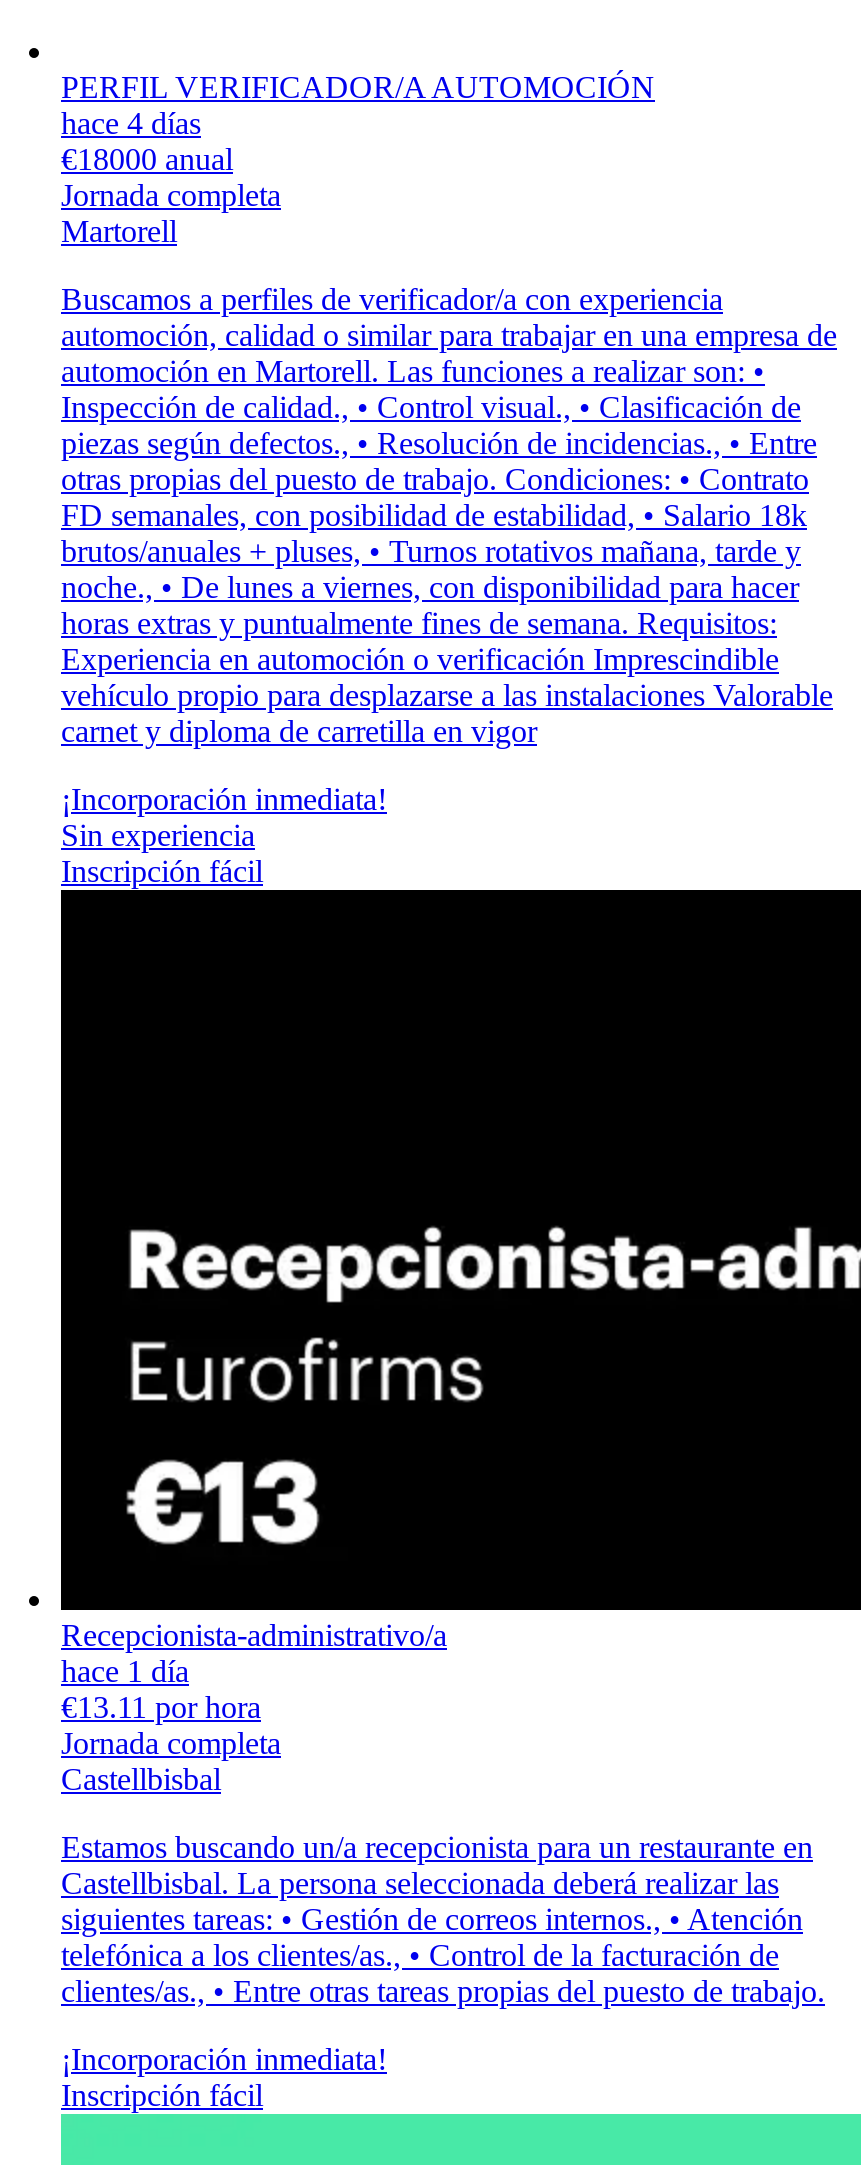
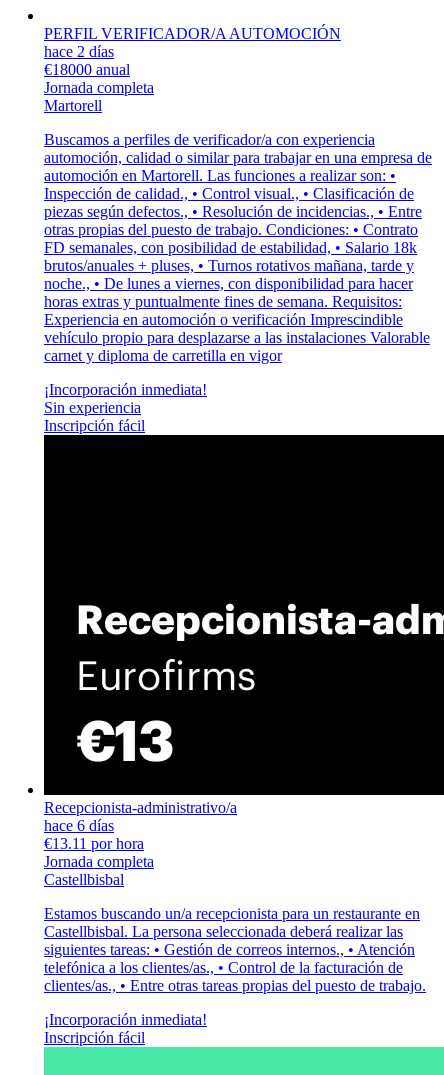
[61,106,201,140] hace 4 días -> [44,43,114,60] hace 2 días
[61,1654,189,1688] hace 1 día -> [44,817,114,834] hace 6 días

